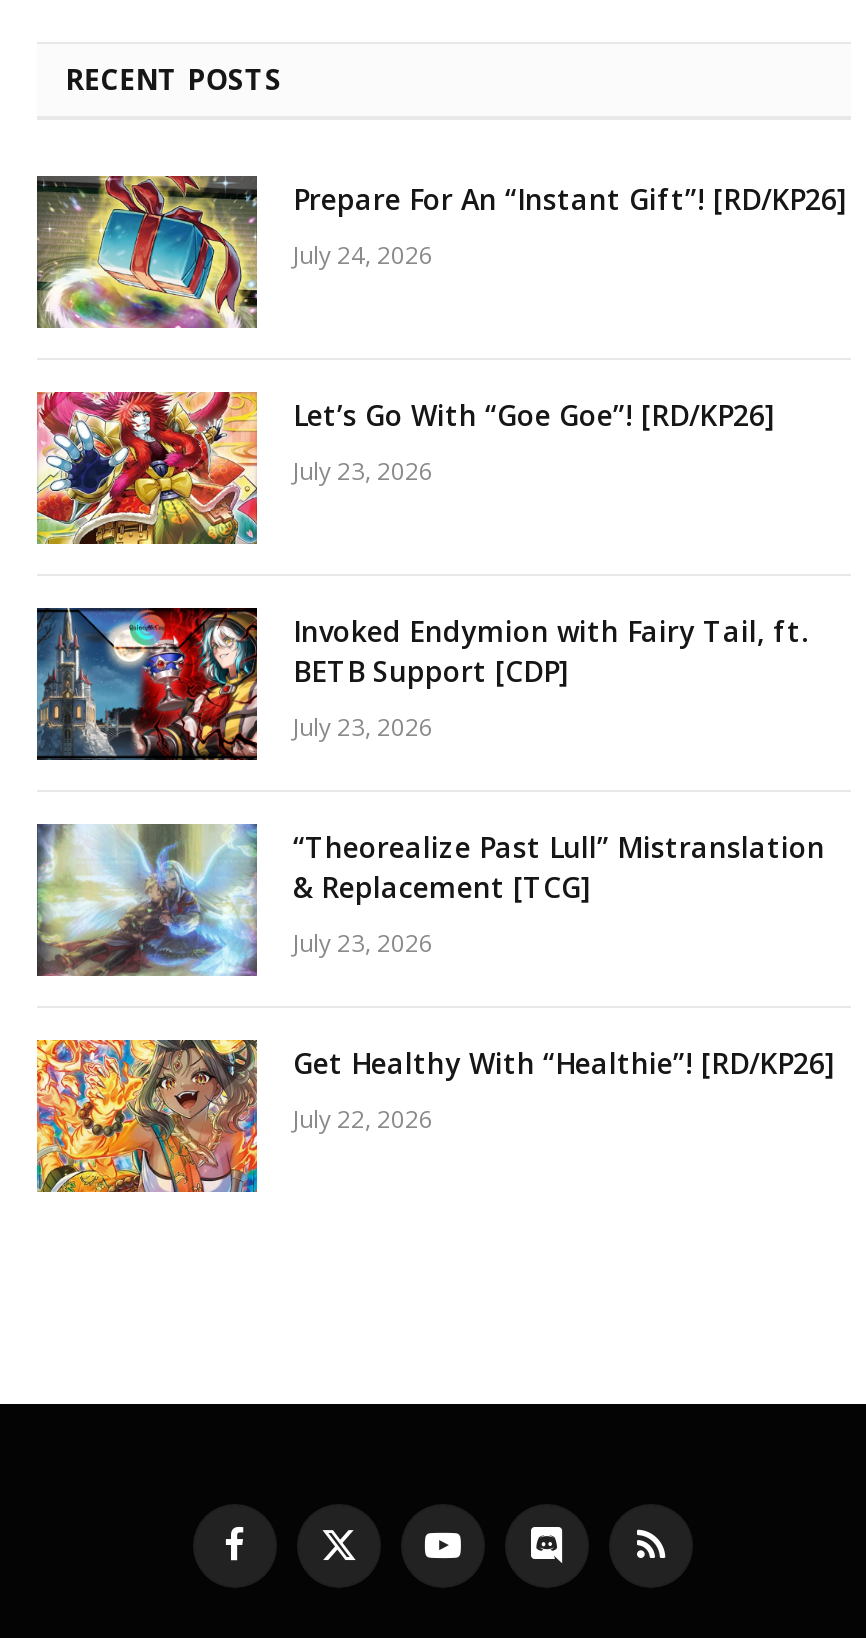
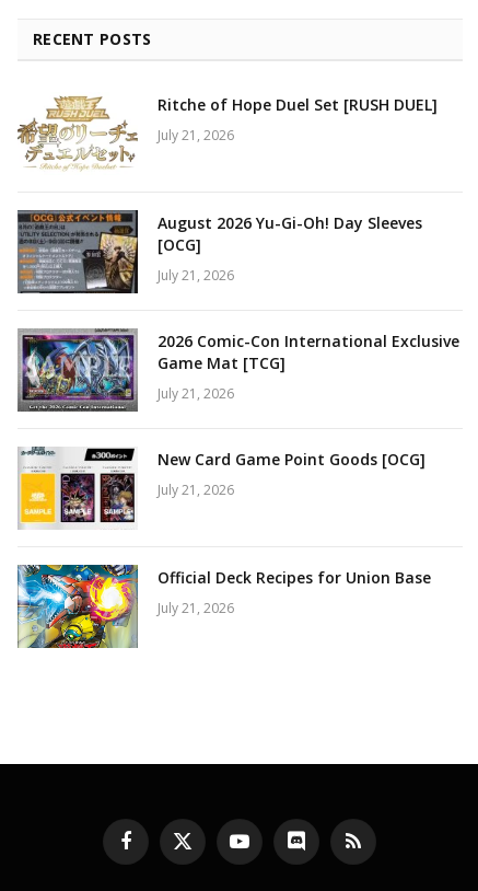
[35,174,847,330] [image] | Prepare For An “Instant Gift”! [RD/KP26] -> [18,92,438,175] [image] | Ritche of Hope Duel Set [RUSH DUEL]
[293,238,433,272] July 24, 2026 -> [158,126,234,145] July 21, 2026
[35,390,775,546] [image] | Let’s Go With “Goe Goe”! [RD/KP26] -> [16,209,422,294] [image] | August 2026 Yu-Gi-Oh! Day Sleeves | [OCG]
[293,454,433,488] July 23, 2026 -> [158,266,234,285] July 21, 2026
[37,606,809,760] [image] | Invoked Endymion with Fairy Tail, ft. | BETB Support [CDP] -> [18,328,459,412] [image] | 2026 Comic-Con International Exclusive | Game Mat [TCG]
[293,710,433,744] July 23, 2026 -> [158,384,234,403] July 21, 2026
[37,822,825,978] [image] | “Theorealize Past Lull” Mistranslation | & Replacement [TCG] -> [19,445,425,530] [image] | New Card Game Point Goods [OCG]
[293,926,433,960] July 23, 2026 -> [158,481,234,499] July 21, 2026
[35,1038,835,1194] [image] | Get Healthy With “Healthie”! [RD/KP26] -> [16,564,431,649] [image] | Official Deck Recipes for Union Base
[293,1102,433,1136] July 22, 2026 -> [158,599,234,618] July 21, 2026

